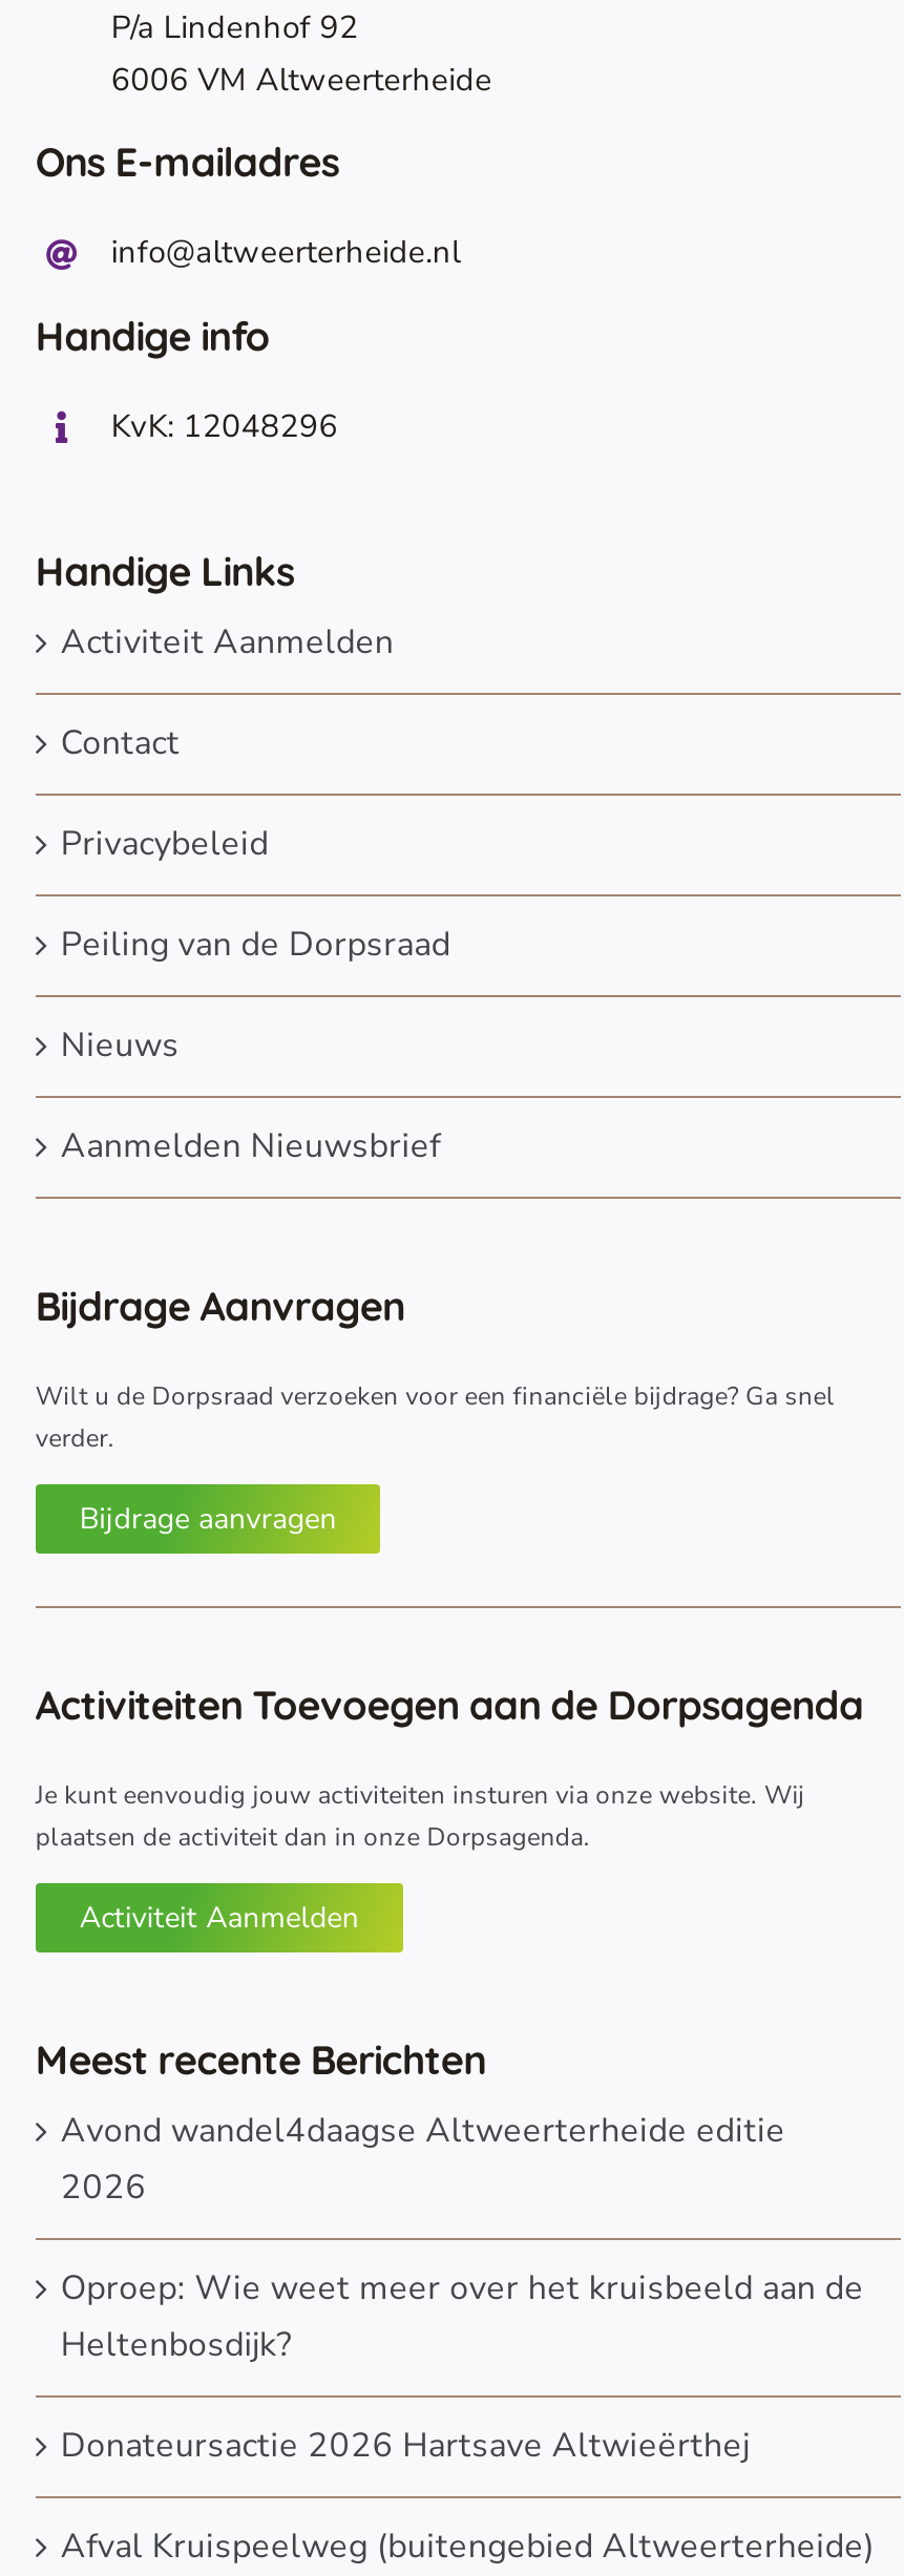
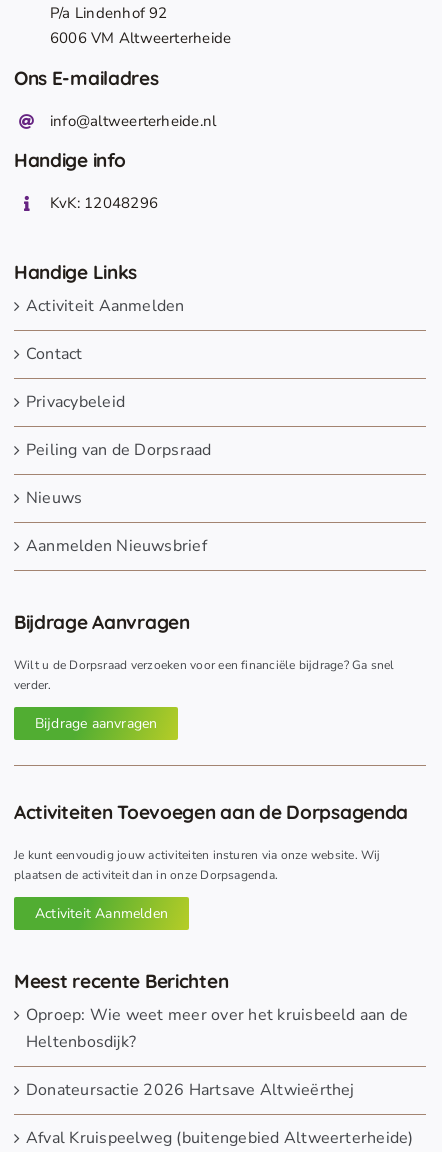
[61,2108,785,2211] Avond wandel4daagse Altweerterheide editie | 2026 -> none

